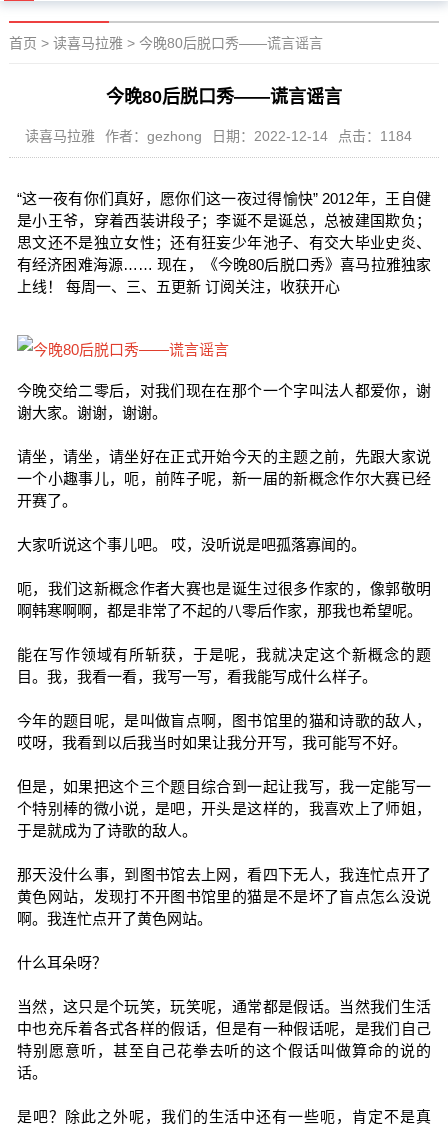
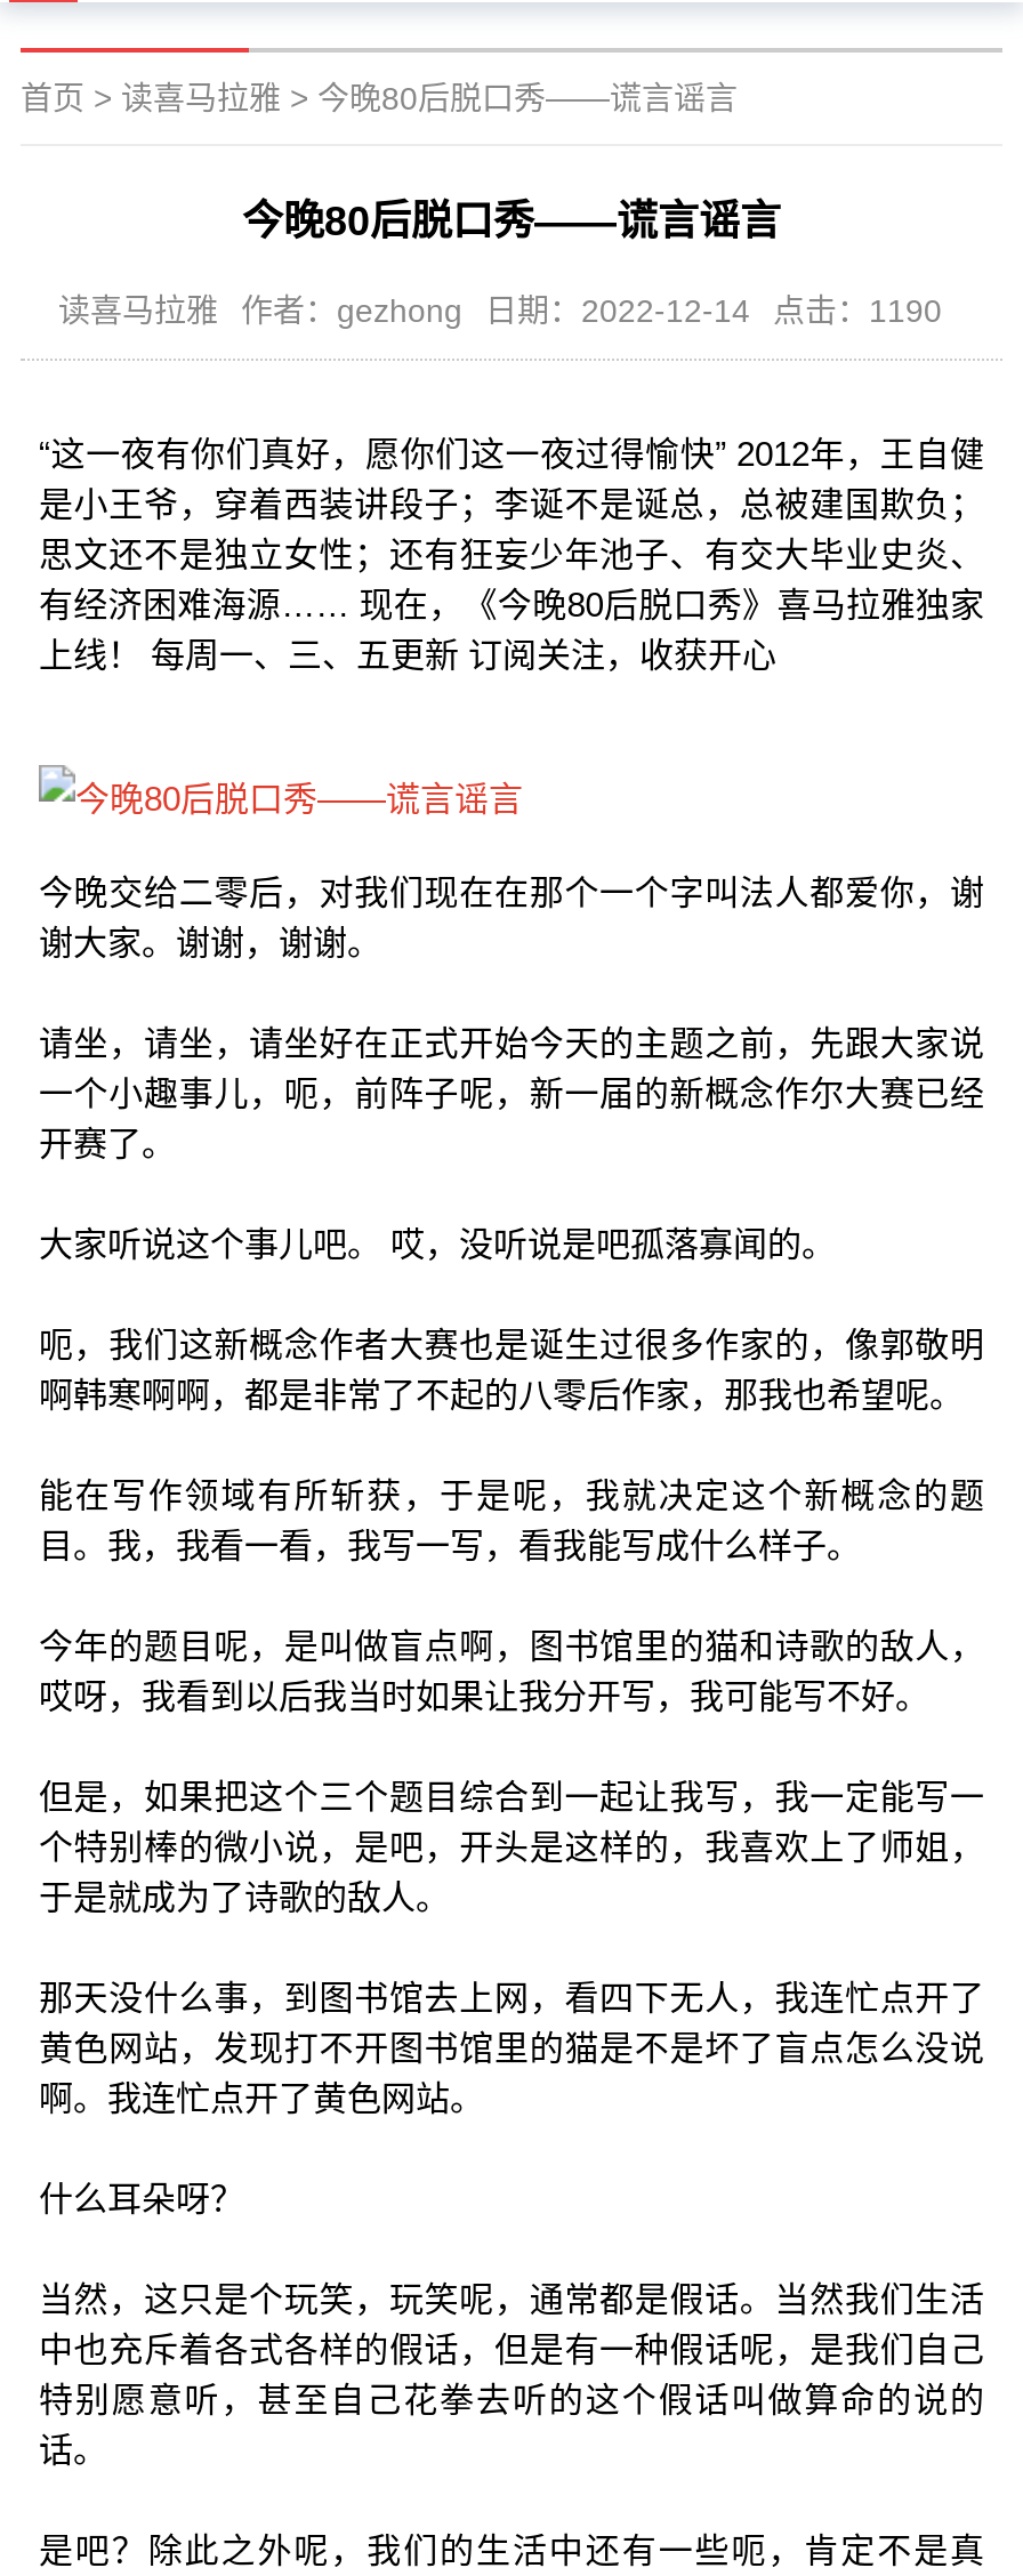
[25,128,412,144] 读喜马拉雅 作者：gezhong 日期：2022-12-14 点击：1184 -> [58,292,942,329] 读喜马拉雅 作者：gezhong 日期：2022-12-14 点击：1190

